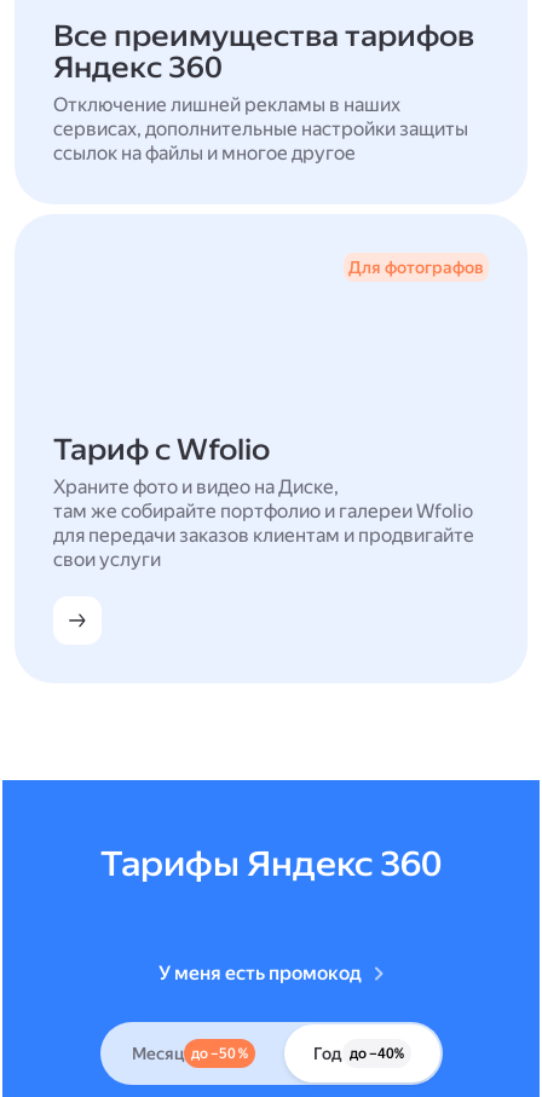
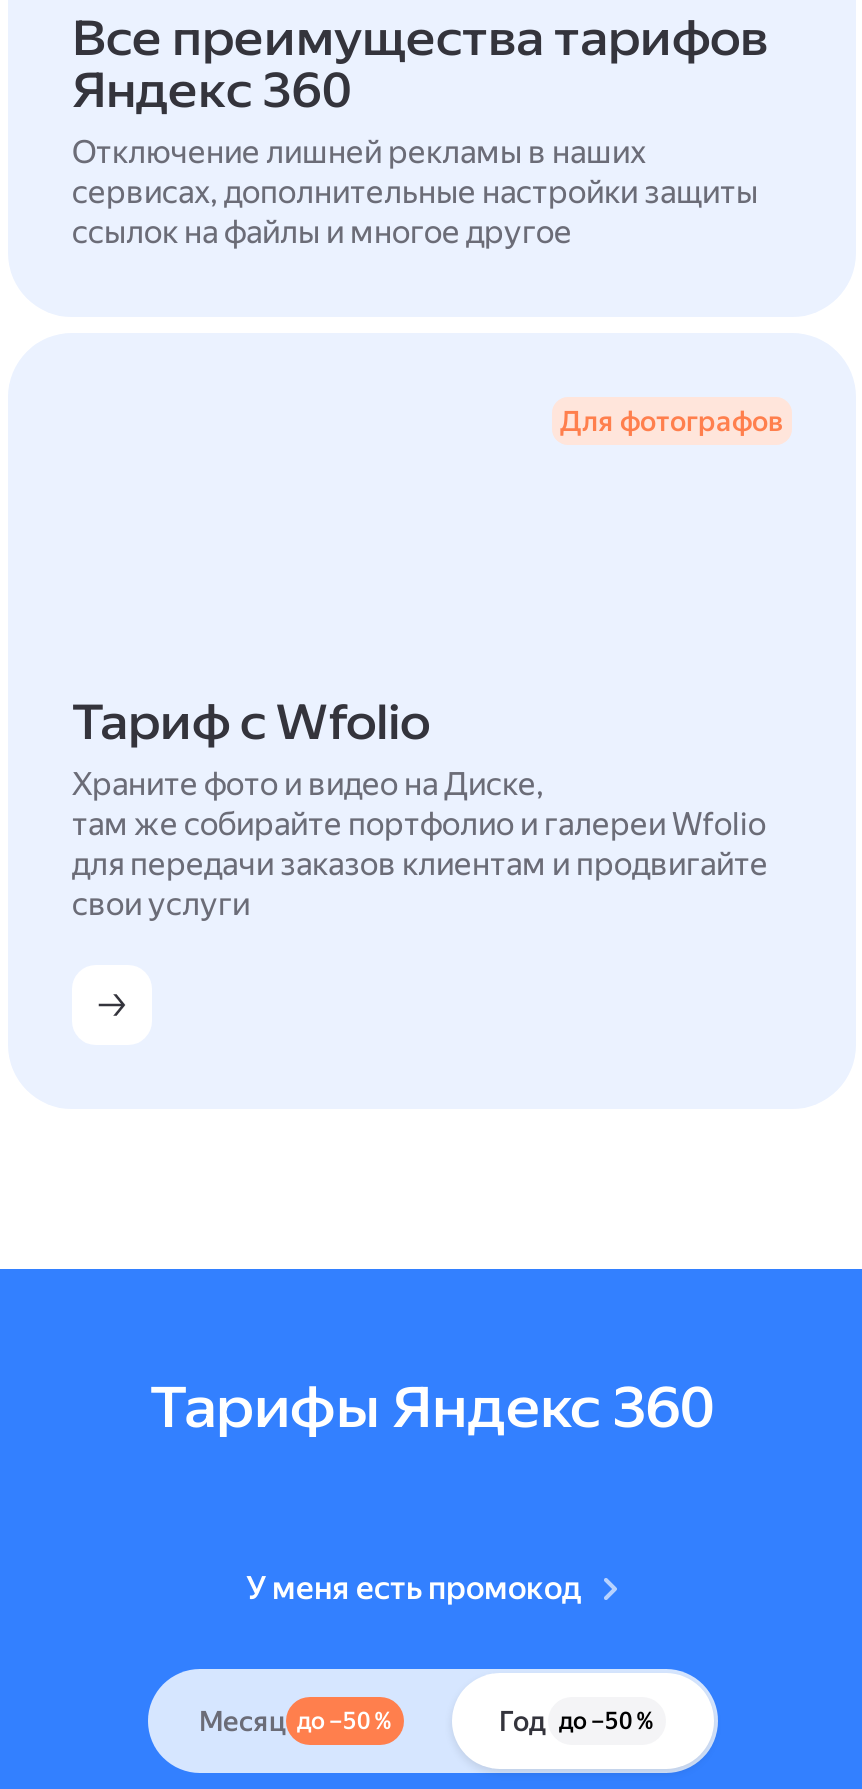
[313,1044,403,1063] Год до –40% -> [499,1705,653,1737] Год до –50 %

